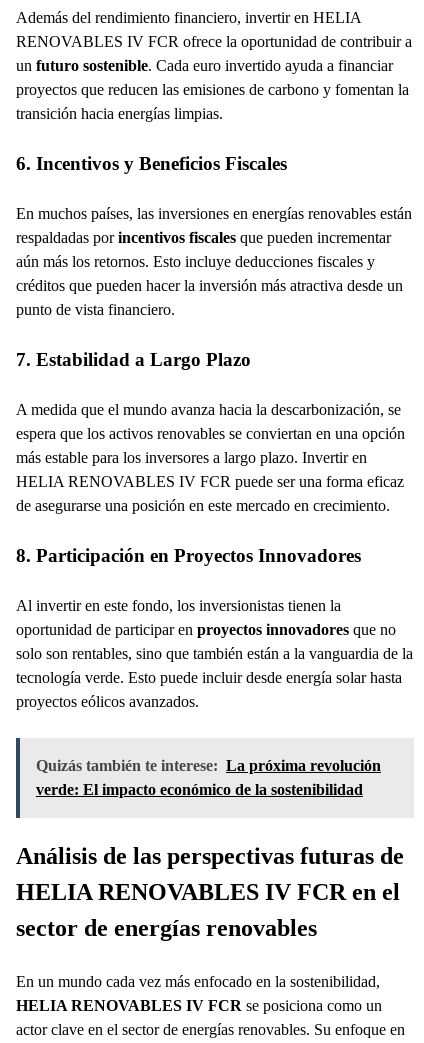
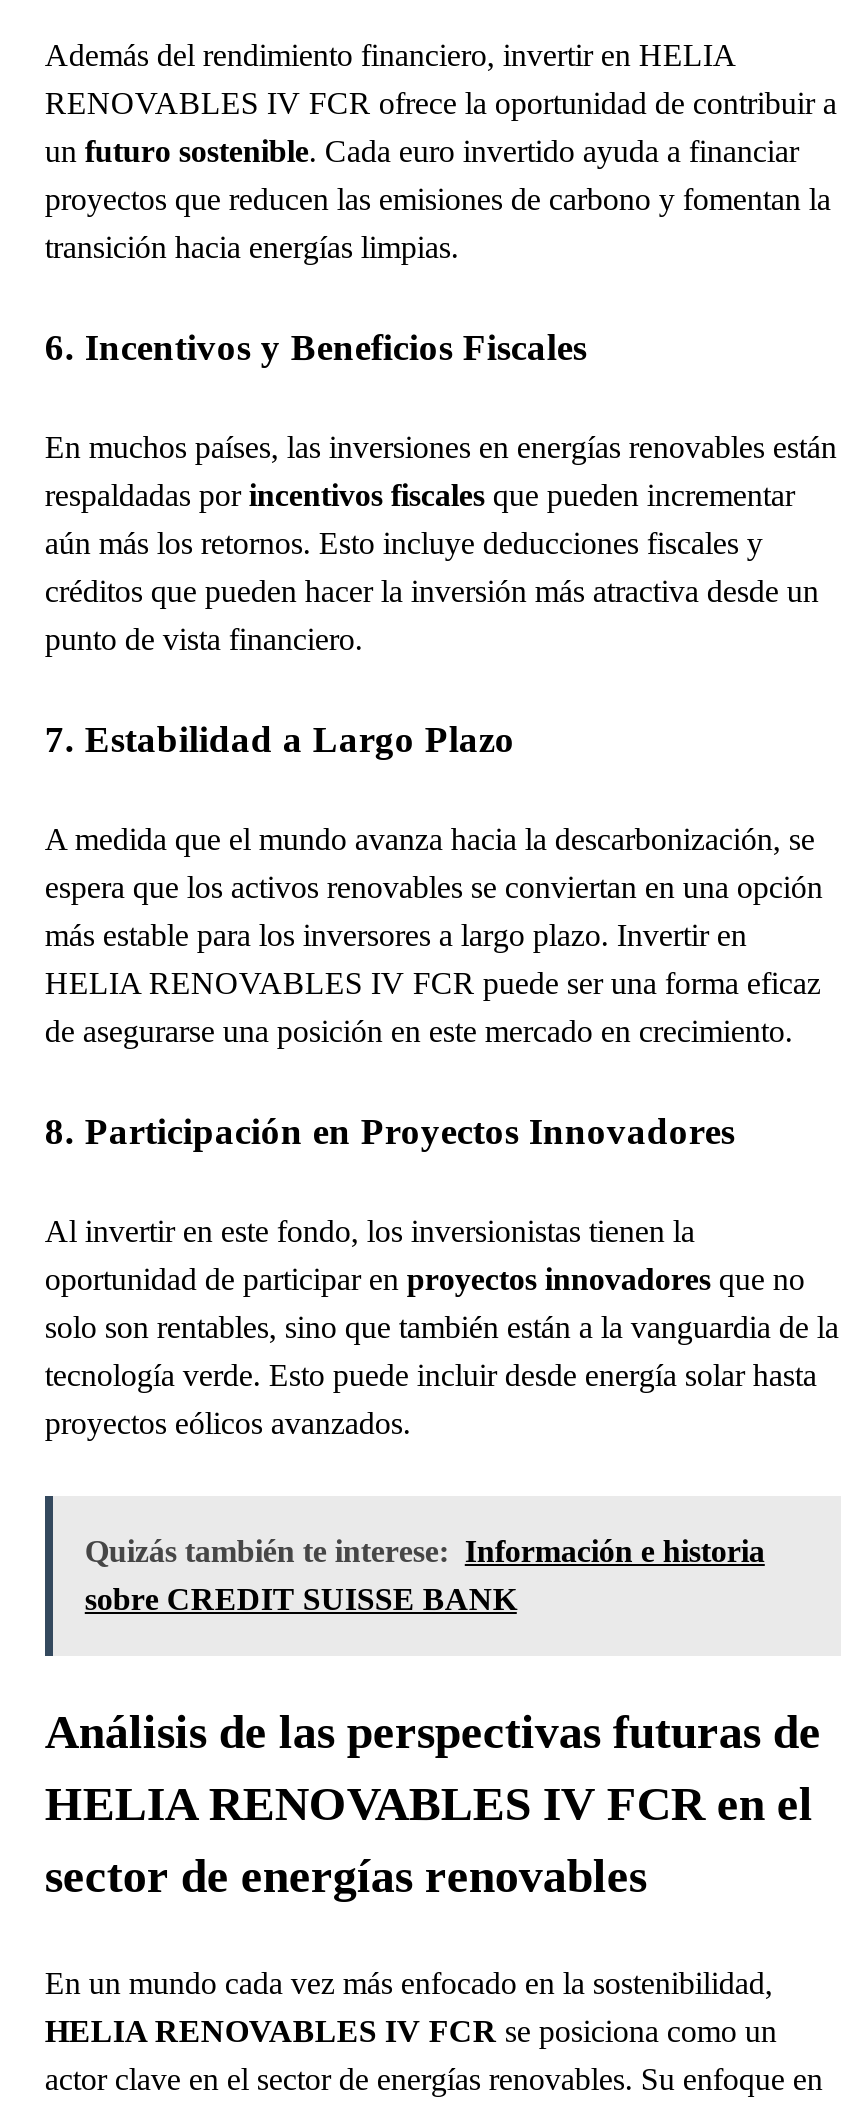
[36,757,381,798] Quizás también te interese: La próxima revolución | verde: El impacto económico de la sostenibilidad -> [85,1534,765,1616] Quizás también te interese: Información e historia | sobre CREDIT SUISSE BANK

